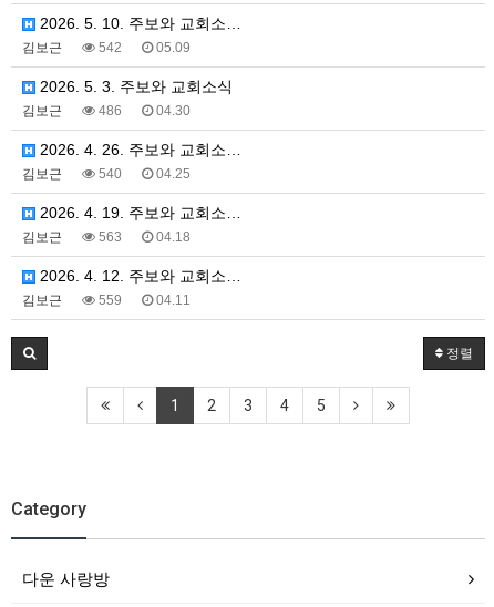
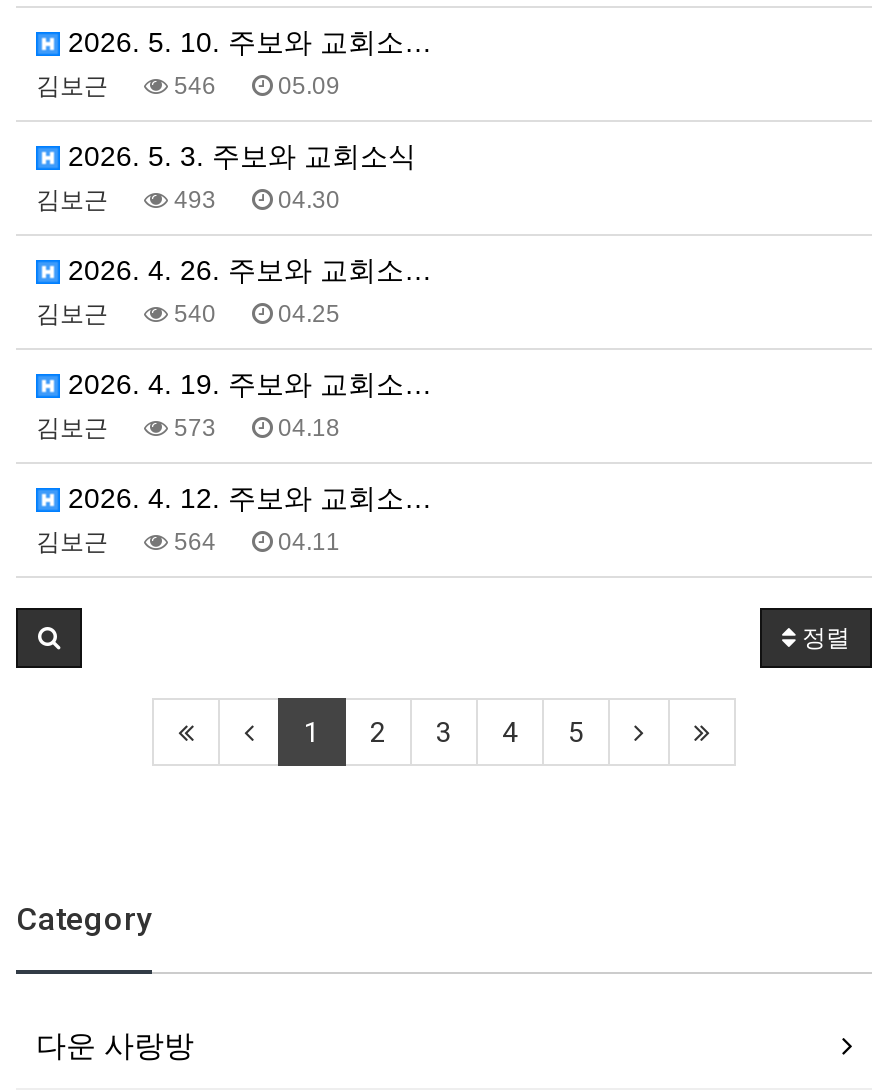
[95,40,191,55] 542 05.09 -> [168,72,340,100] 546 05.09
[95,103,191,119] 486 04.30 -> [168,186,340,214] 493 04.30
[95,229,191,245] 563 04.18 -> [168,414,340,442] 573 04.18
[95,292,191,308] 559 04.11 -> [168,528,340,556] 564 04.11

